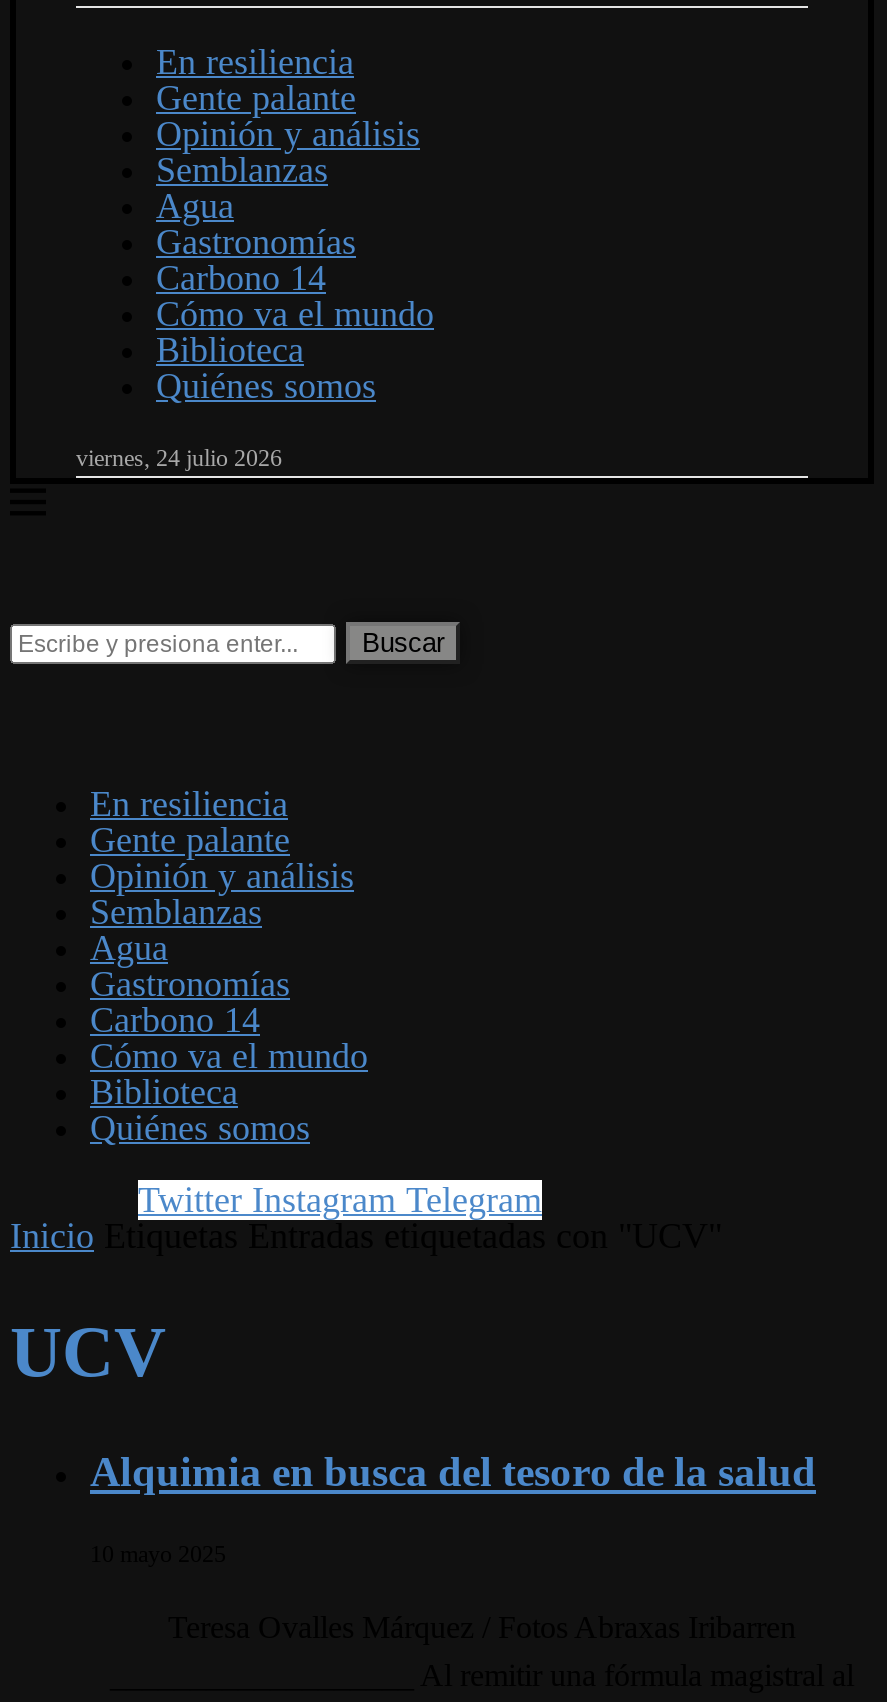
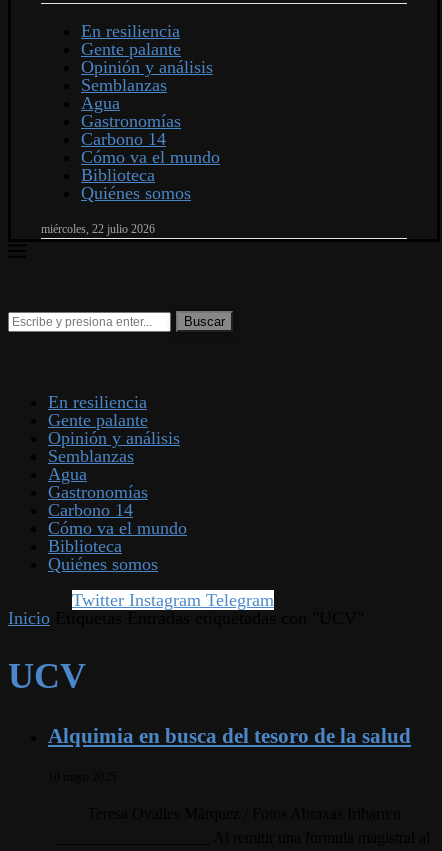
[76,444,282,472] viernes, 24 julio 2026 -> [41,222,155,236] miércoles, 22 julio 2026

